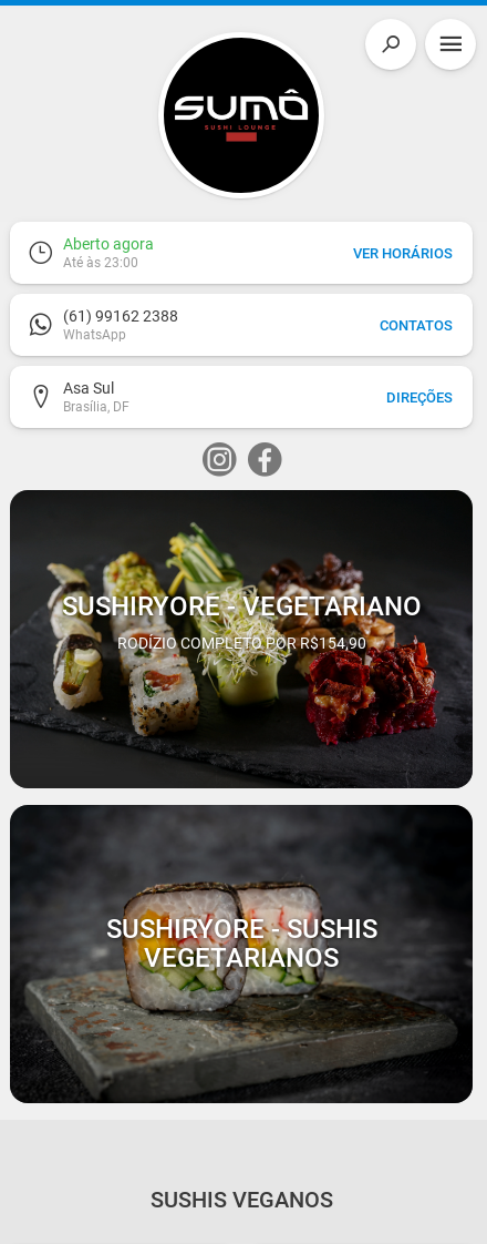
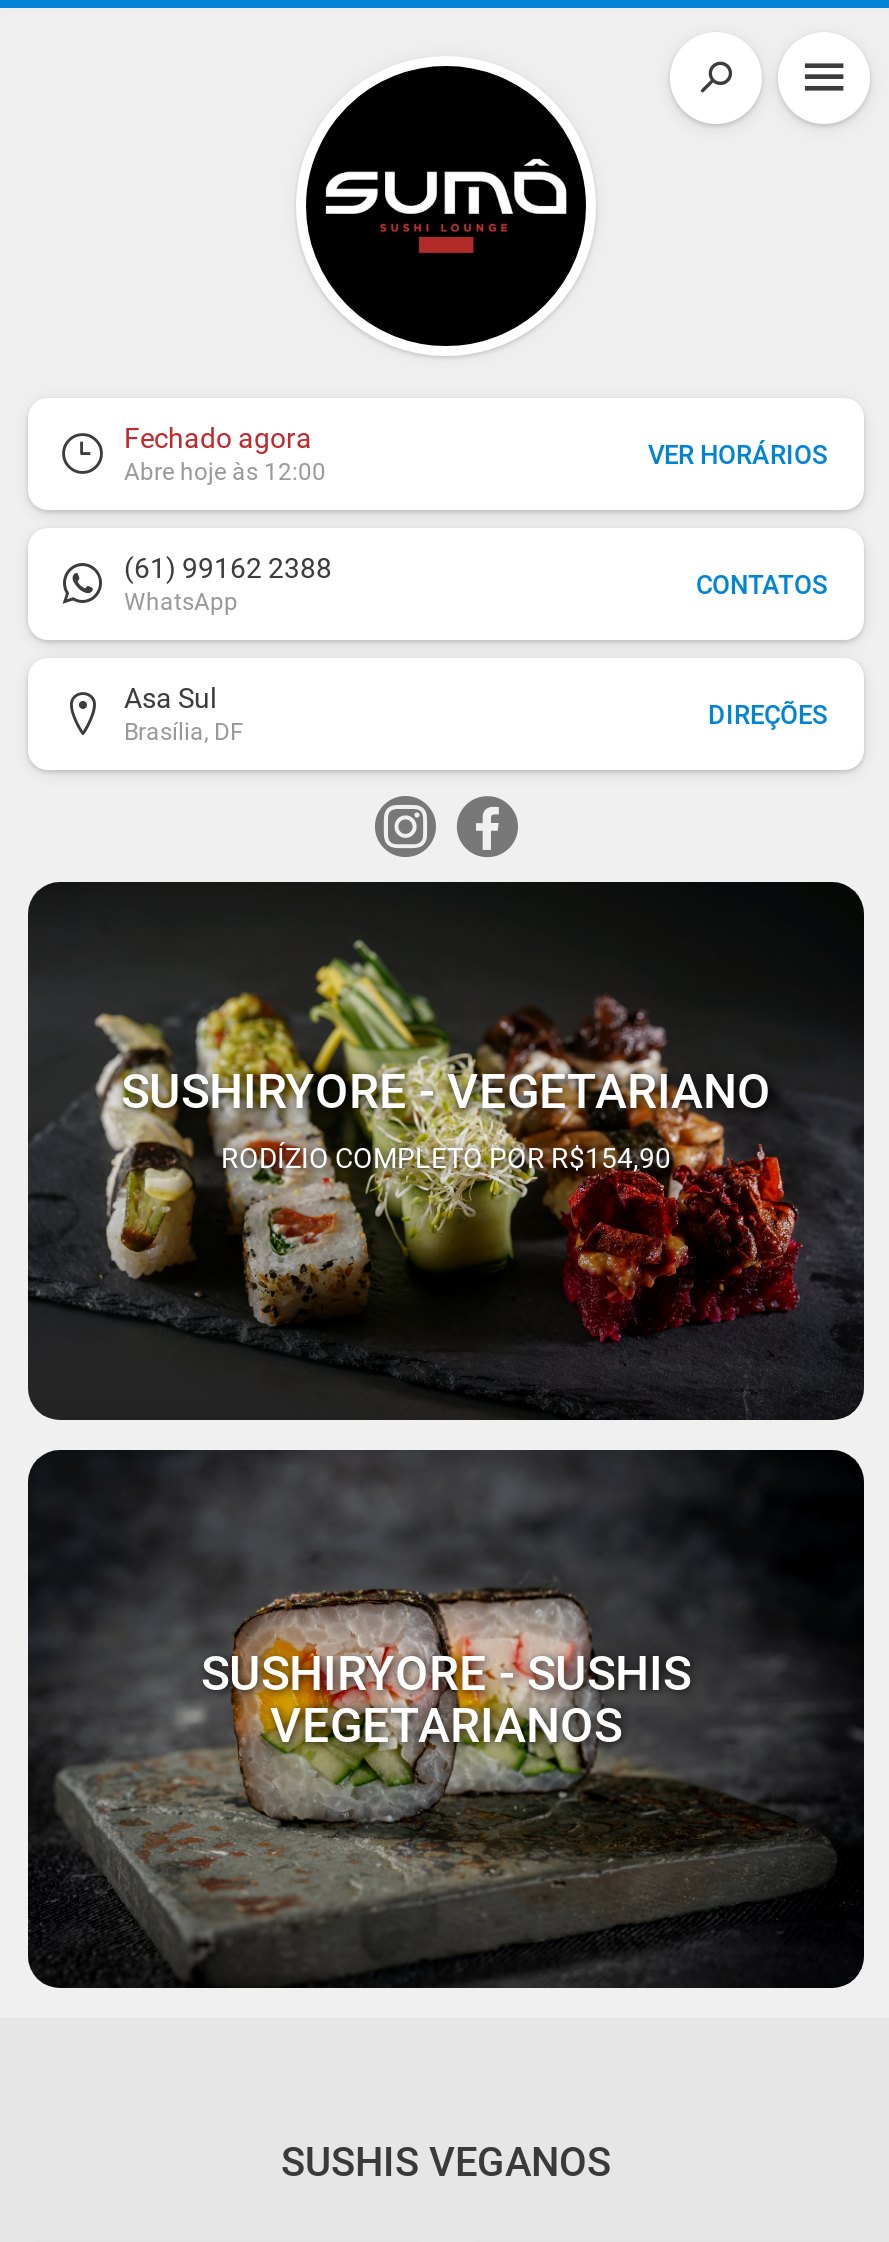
[63,235,154,271] Aberto agora | Até às 23:00 -> [124,422,326,486] Fechado agora | Abre hoje às 12:00

